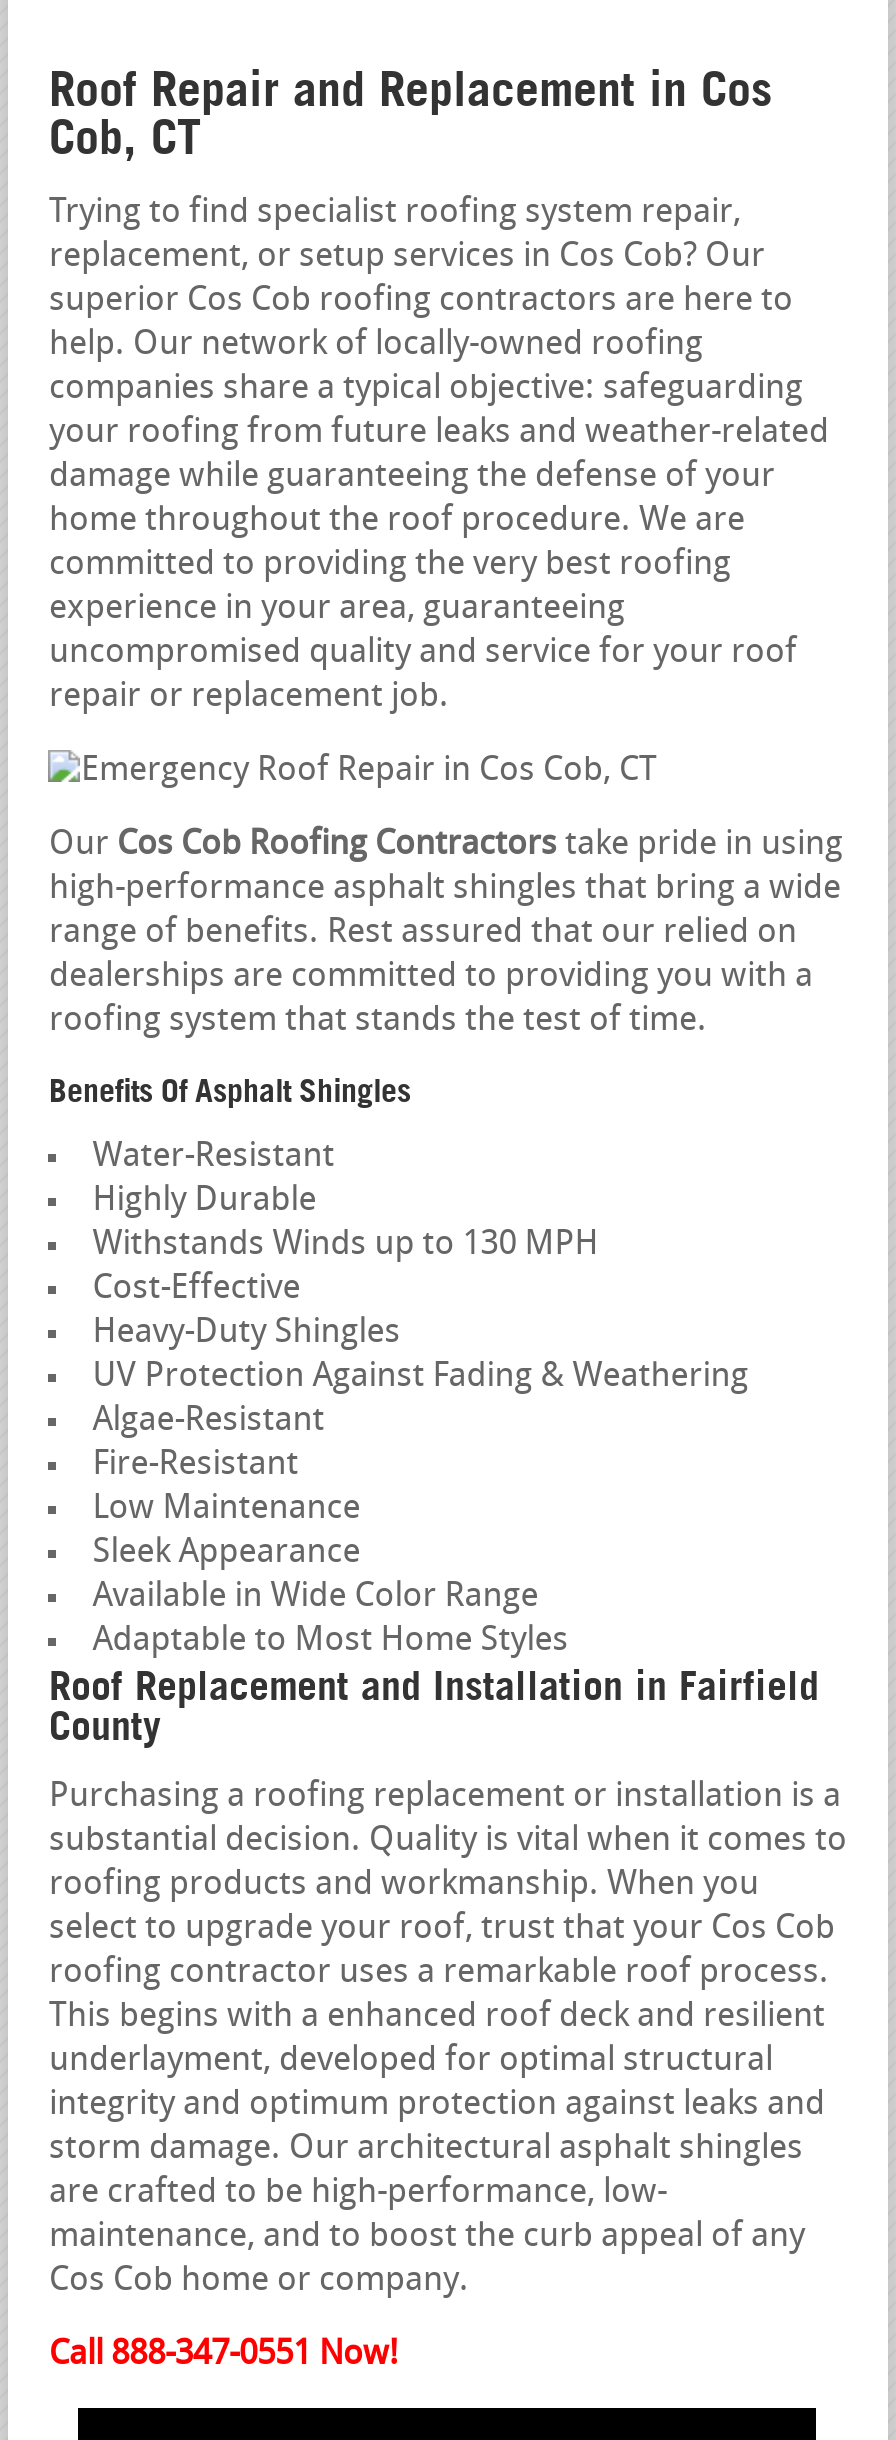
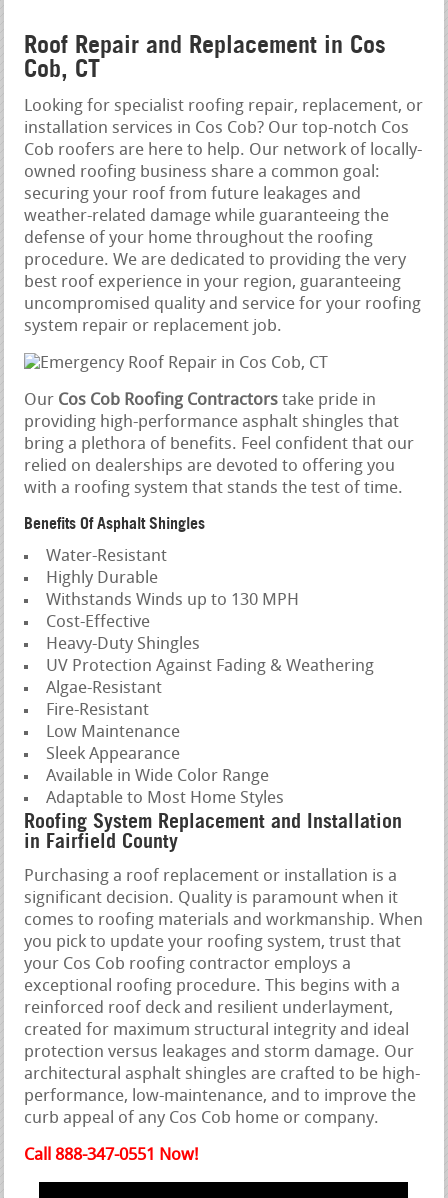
[49,197,829,715] Trying to find specialist roofing system repair, | replacement, or setup services in Cos Cob? Our | superior Cos Cob roofing contractors are here to | help. Our network of locally-owned roofing | companies share a typical objective: safeguarding | your roofing from future leaks and weather-related | damage while guaranteeing the defense of your | home throughout the roof procedure. We are | committed to providing the very best roofing | experience in your area, guaranteeing | uncompromised quality and service for your roof | repair or replacement job. -> [24,98,423,335] Looking for specialist roofing repair, replacement, or | installation services in Cos Cob? Our top-notch Cos | Cob roofers are here to help. Our network of locally- | owned roofing business share a common goal: | securing your roof from future leakages and | weather-related damage while guaranteeing the | defense of your home throughout the roofing | procedure. We are dedicated to providing the very | best roof experience in your region, guaranteeing | uncompromised quality and service for your roofing | system repair or replacement job.
[49,829,843,1039] Our Cos Cob Roofing Contractors take pride in using | high-performance asphalt shingles that bring a wide | range of benefits. Rest assured that our relied on | dealerships are committed to providing you with a | roofing system that stands the test of time. -> [24,392,414,497] Our Cos Cob Roofing Contractors take pride in | providing high-performance asphalt shingles that | bring a plethora of benefits. Feel confident that our | relied on dealerships are devoted to offering you | with a roofing system that stands the test of time.
[49,1663,819,1751] Roof Replacement and Installation in Fairfield | County -> [24,809,402,853] Roofing System Replacement and Installation | in Fairfield County
[49,1781,847,2299] Purchasing a roofing replacement or installation is a | substantial decision. Quality is vital when it comes to | roofing products and workmanship. When you | select to upgrade your roof, trust that your Cos Cob | roofing contractor uses a remarkable roof process. | This begins with a enhanced roof deck and resilient | underlayment, developed for optimal structural | integrity and optimum protection against leaks and | storm damage. Our architectural asphalt shingles | are crafted to be high-performance, low- | maintenance, and to boost the curb appeal of any | Cos Cob home or company. -> [24,868,423,1127] Purchasing a roof replacement or installation is a | significant decision. Quality is paramount when it | comes to roofing materials and workmanship. When | you pick to update your roofing system, trust that | your Cos Cob roofing contractor employs a | exceptional roofing procedure. This begins with a | reinforced roof deck and resilient underlayment, | created for maximum structural integrity and ideal | protection versus leakages and storm damage. Our | architectural asphalt shingles are crafted to be high- | performance, low-maintenance, and to improve the | curb appeal of any Cos Cob home or company.

